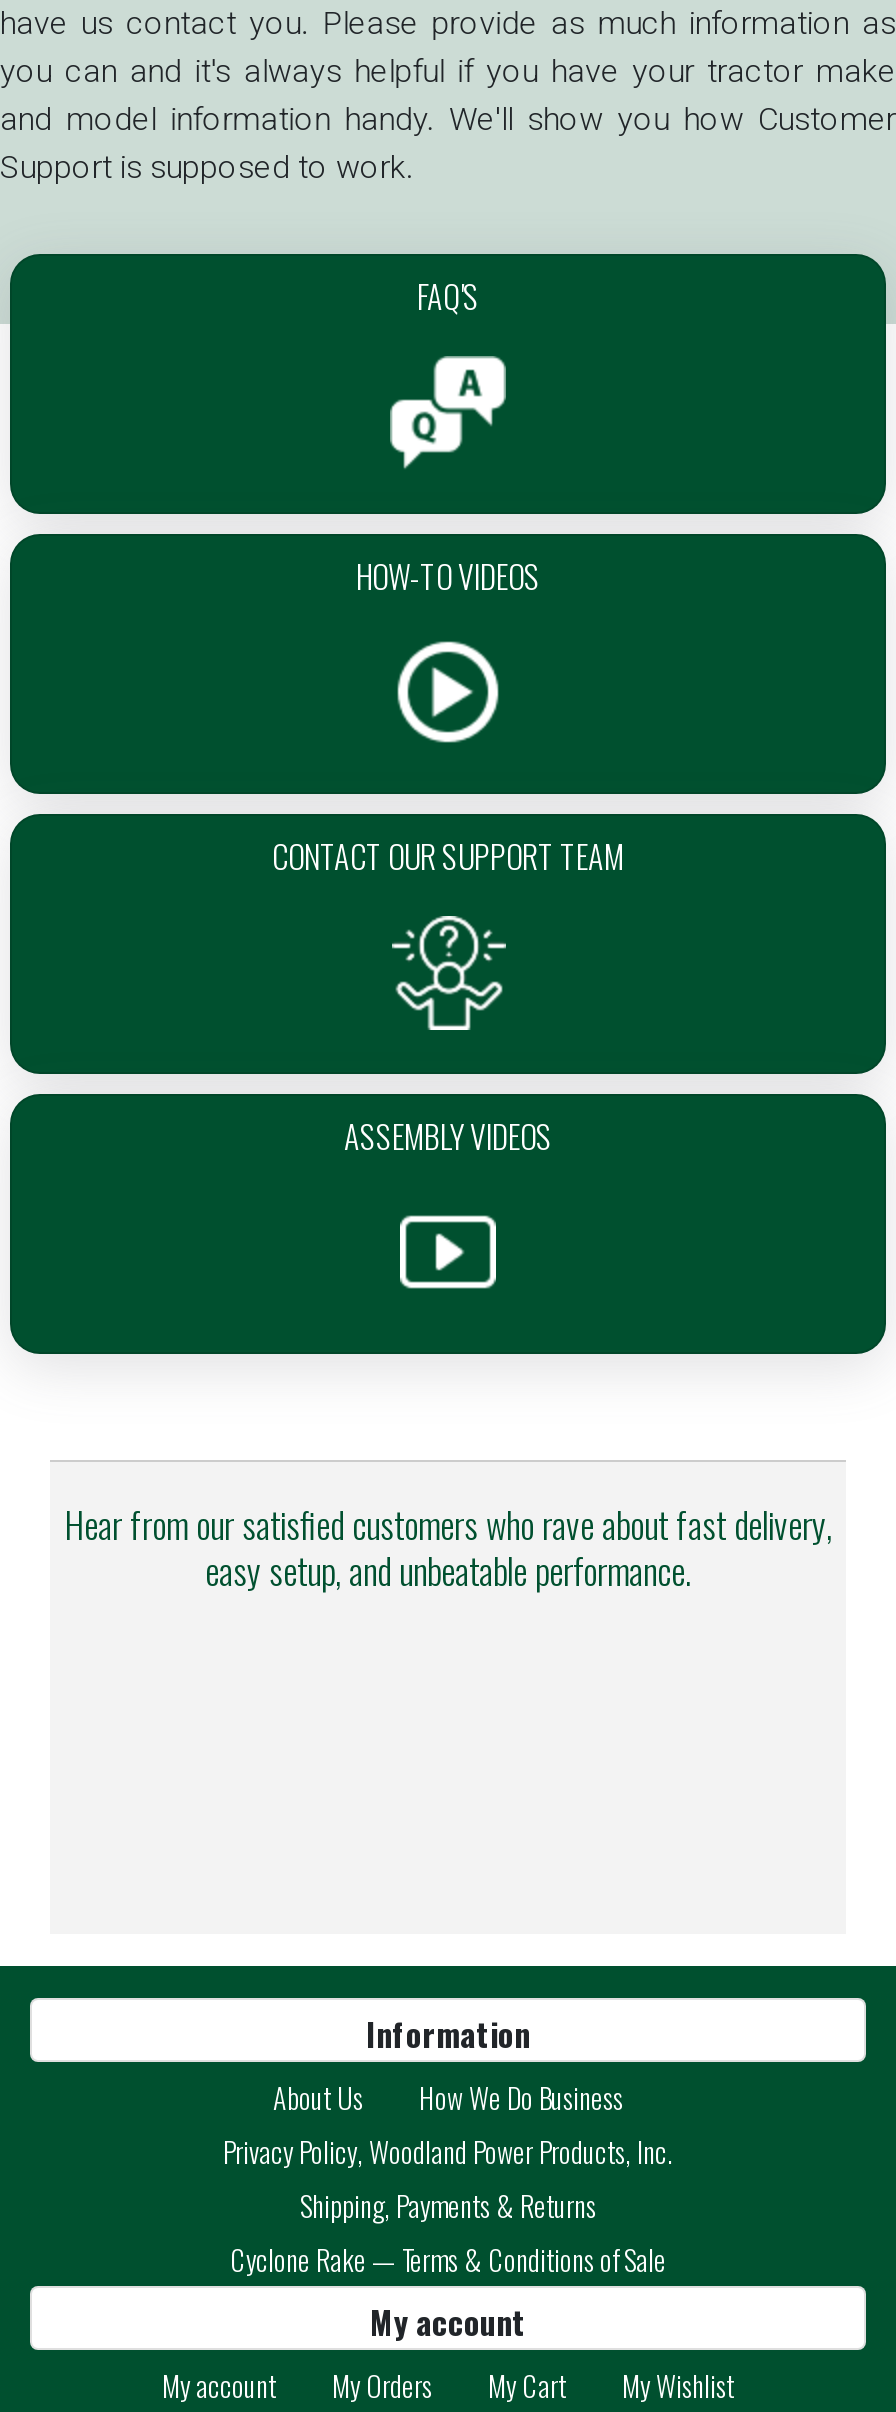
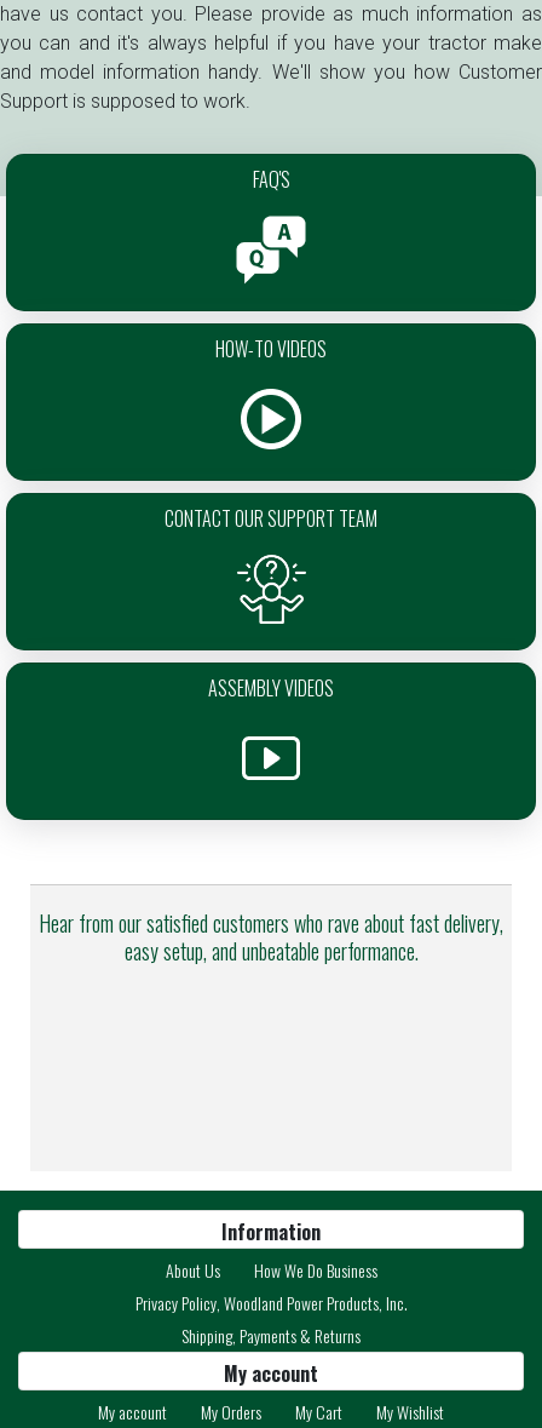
[230,2239,666,2281] Cyclone Rake — Terms & Conditions of Sale -> none

